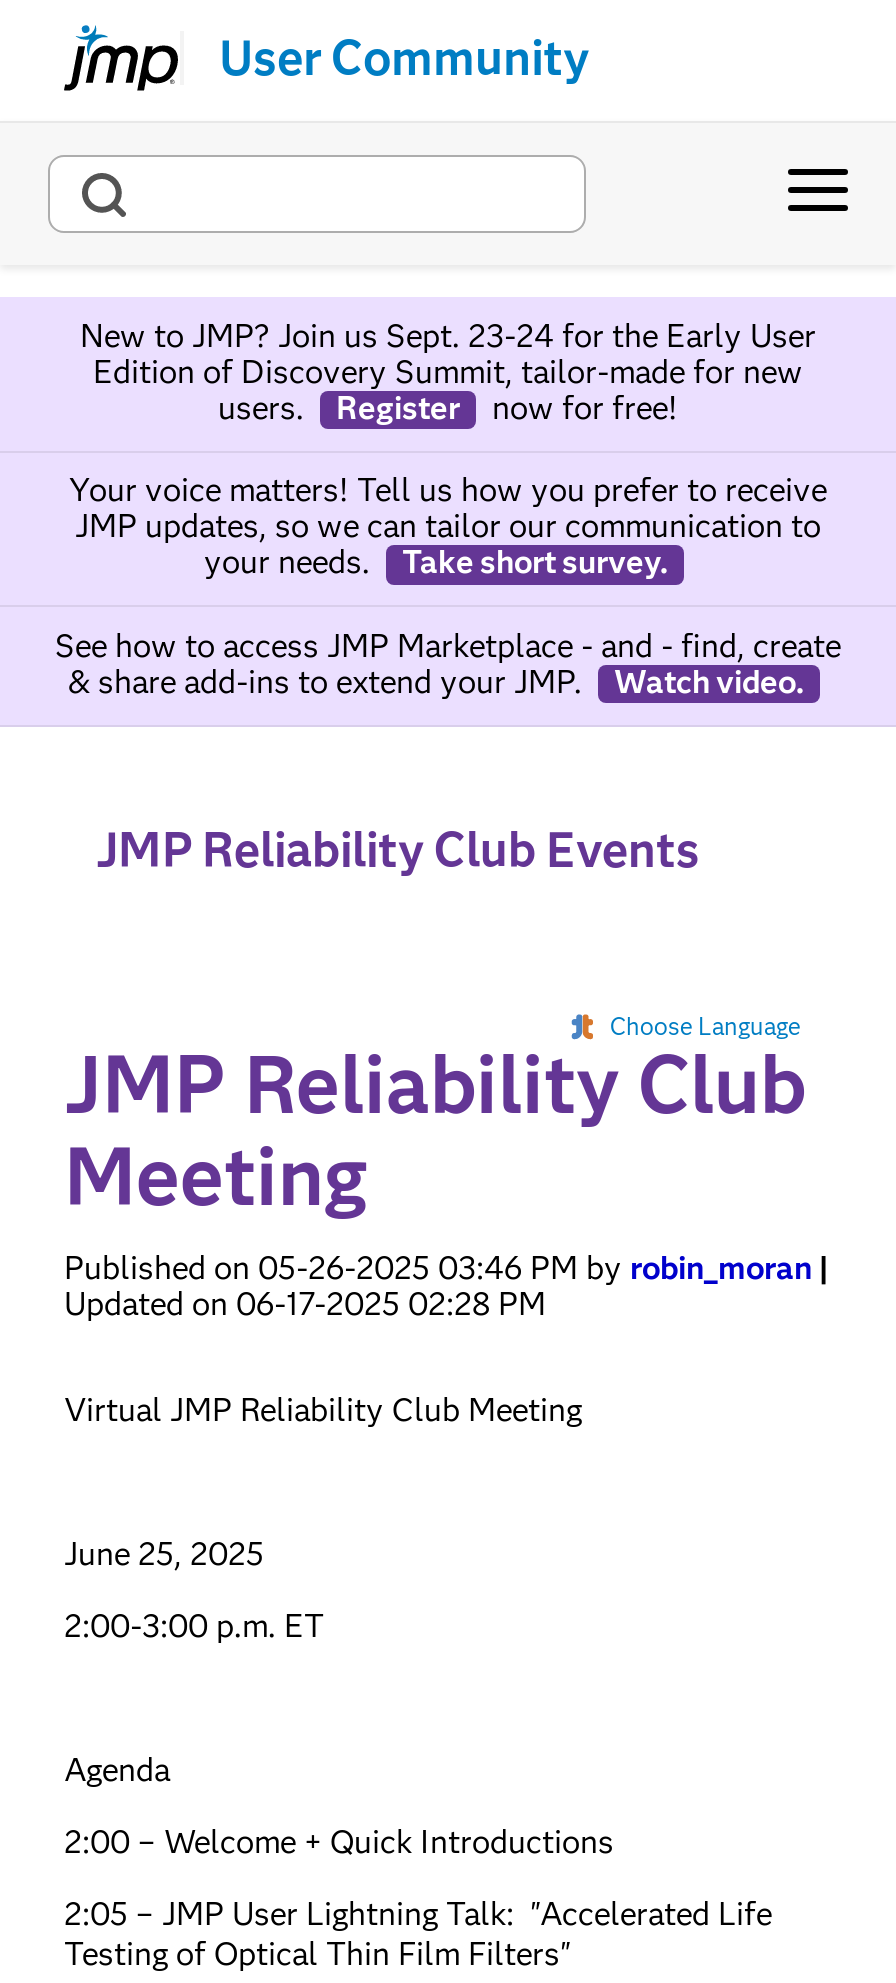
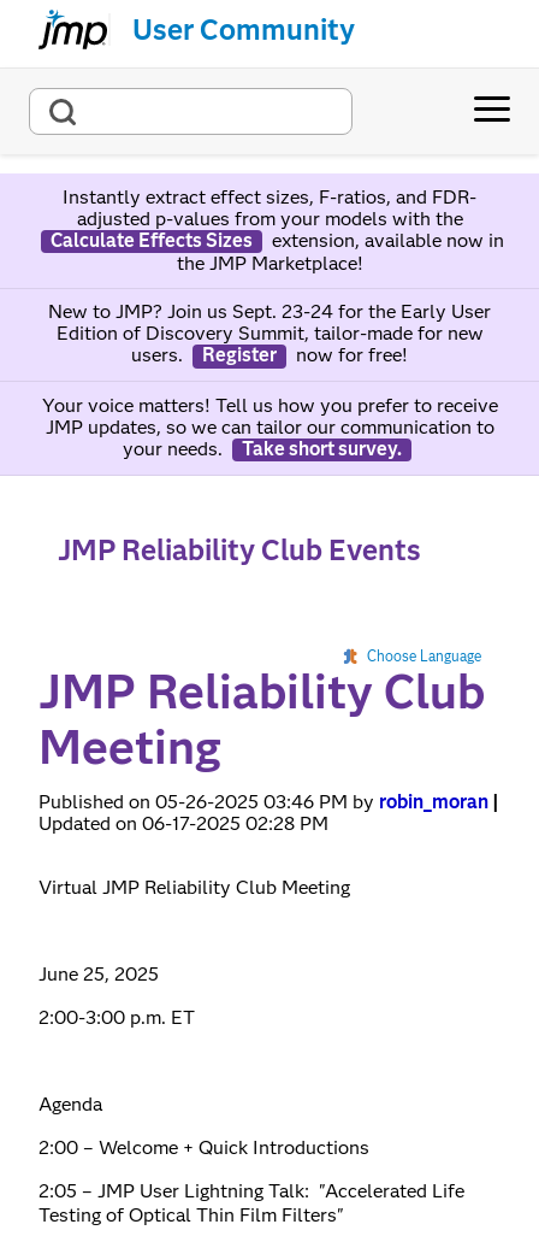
none -> [50,185,504,275] Instantly extract effect sizes, F-ratios, and FDR- | adjusted p-values from your models with the | Calculate Effects Sizes | extension, available now in | the JMP Marketplace!
moved [69,317,827,581] -> [42,300,497,460]: New to JMP? Join us Sept. 23-24 for the Early User | Edition of Discovery Summit, tailor-made for new | users. | ... | your needs. | Take short survey.
[55,626,841,700] See how to access JMP Marketplace - and - find, create | & share add-ins to extend your JMP. | Watch video. -> none

